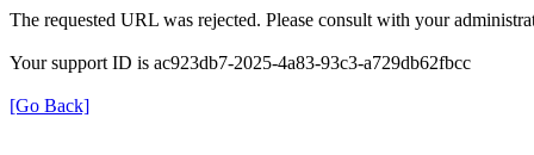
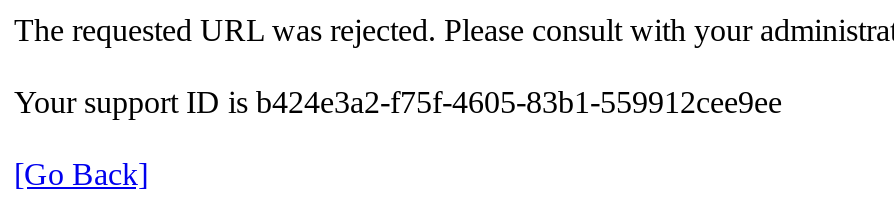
[10,52,471,73] Your support ID is ac923db7-2025-4a83-93c3-a729db62fbcc -> [14,85,782,119] Your support ID is b424e3a2-f75f-4605-83b1-559912cee9ee

